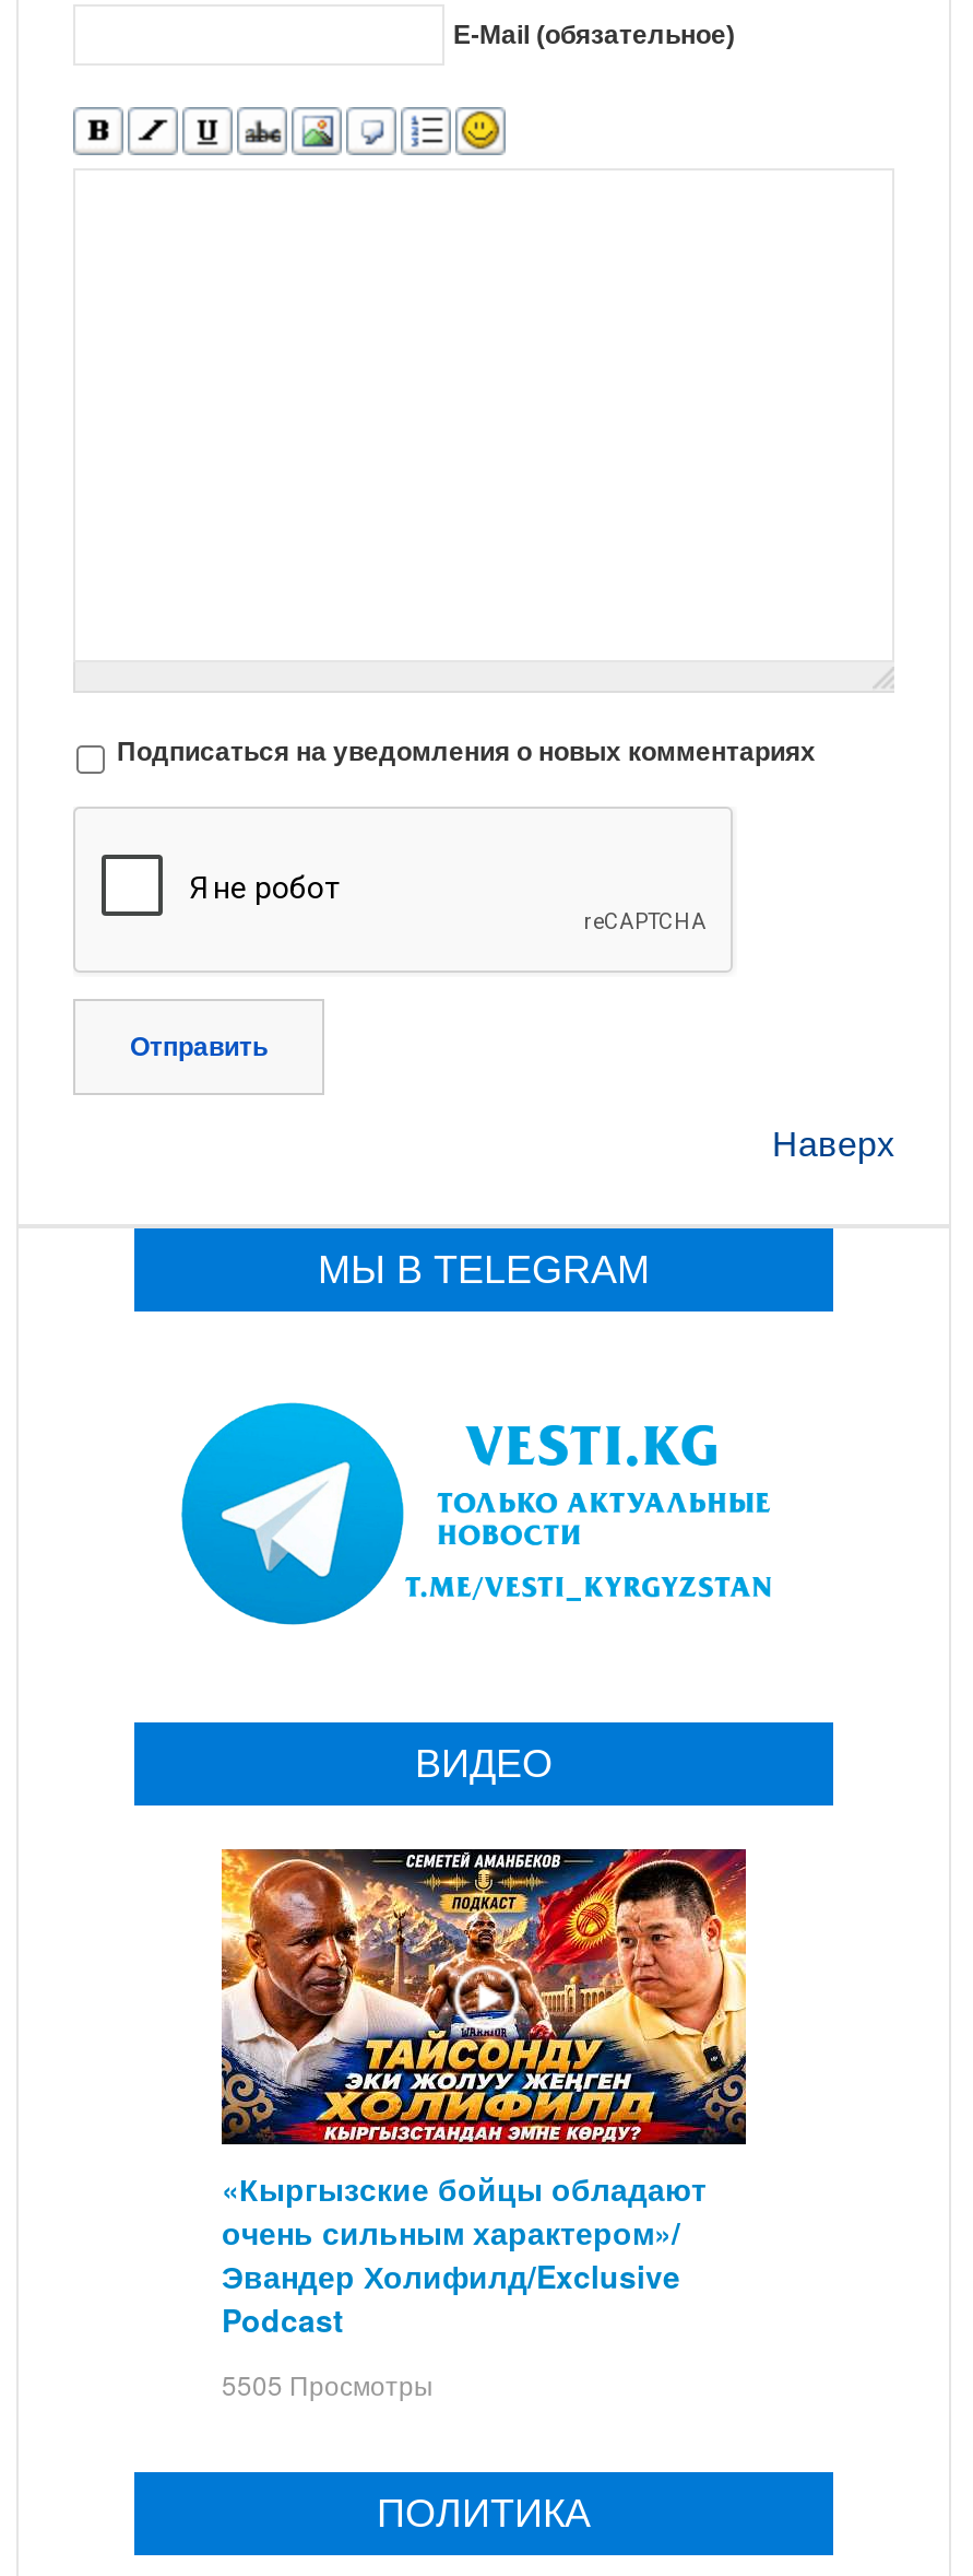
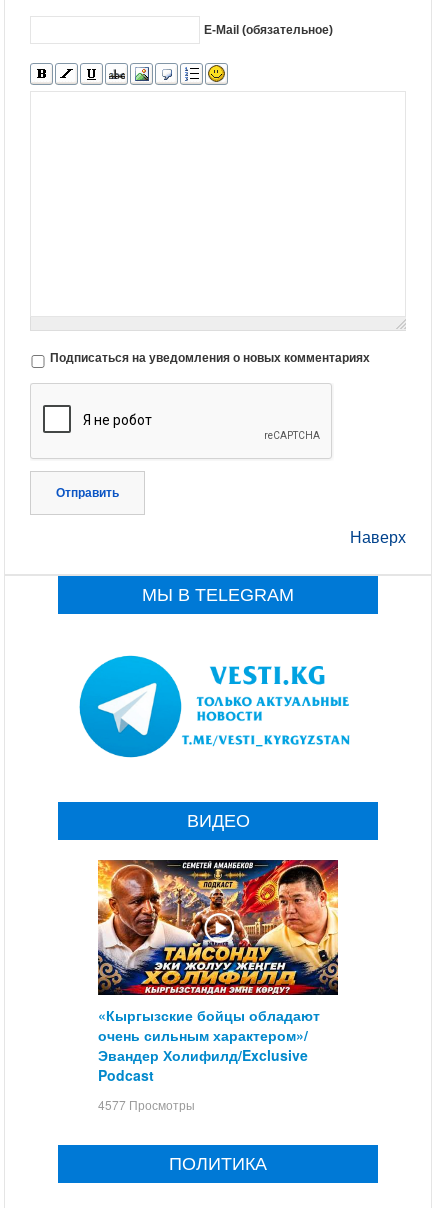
[222,2365,434,2402] 5505 Просмотры -> [98,1096,195,1113] 4577 Просмотры

